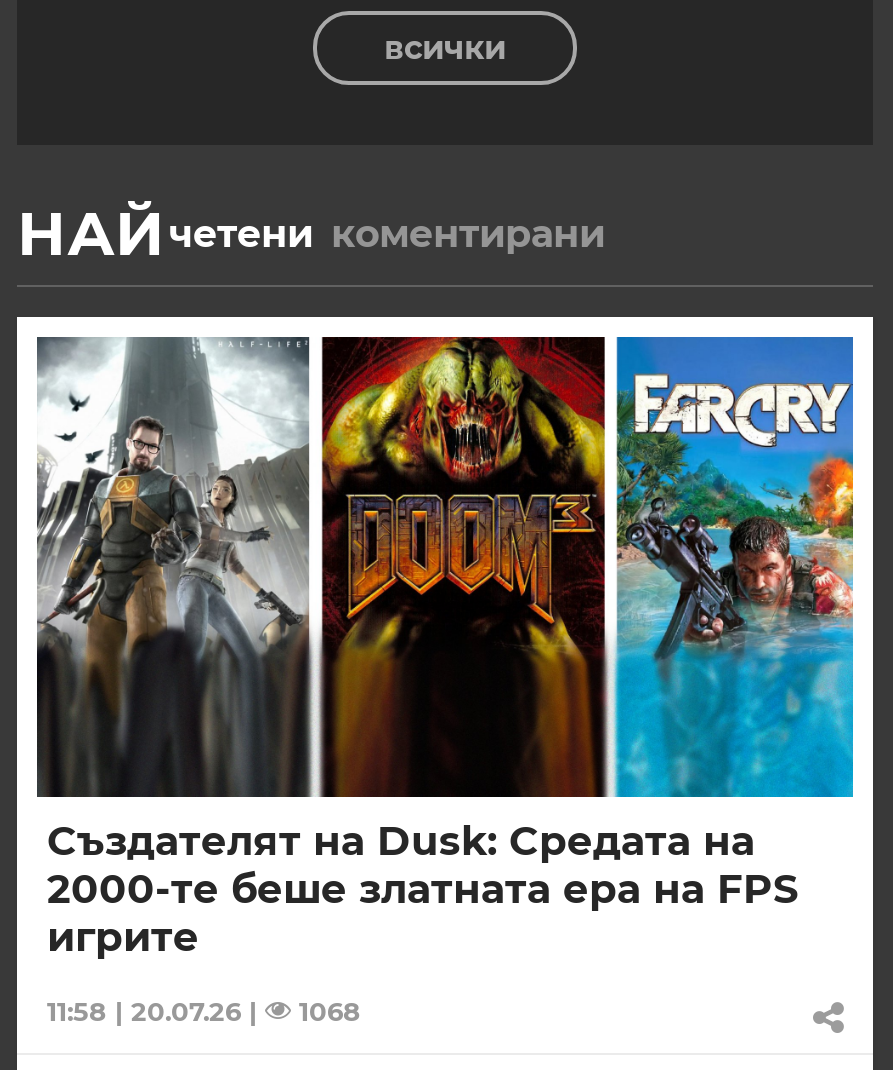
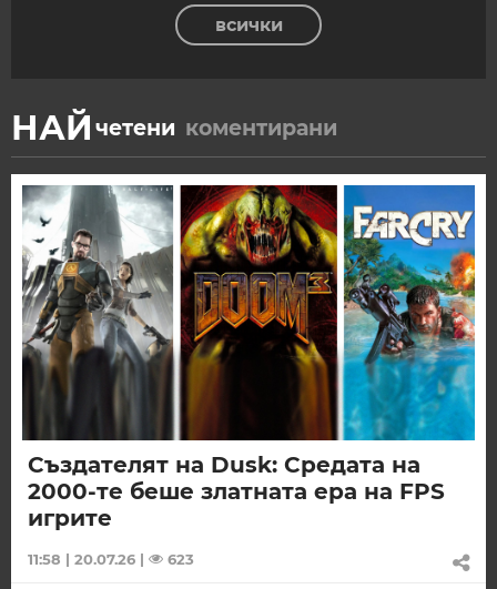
[291,996,361,1028] 1068 -> [163,551,194,568] 623

